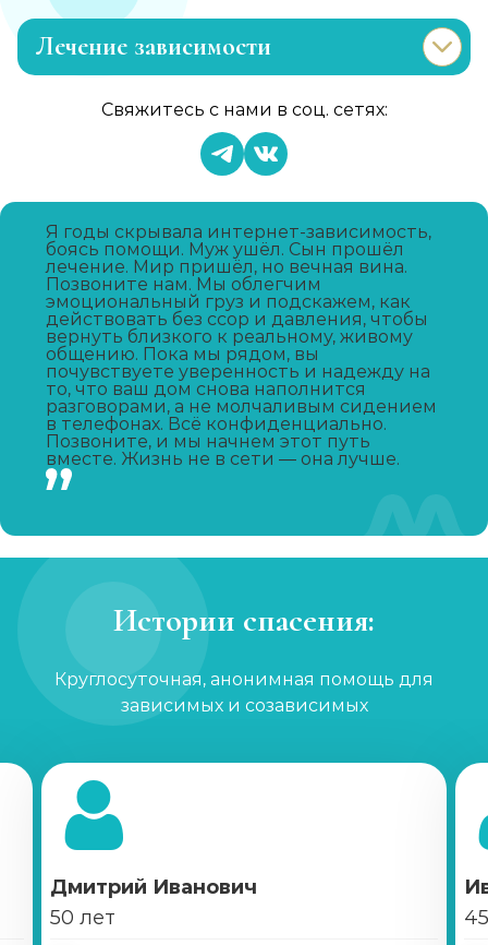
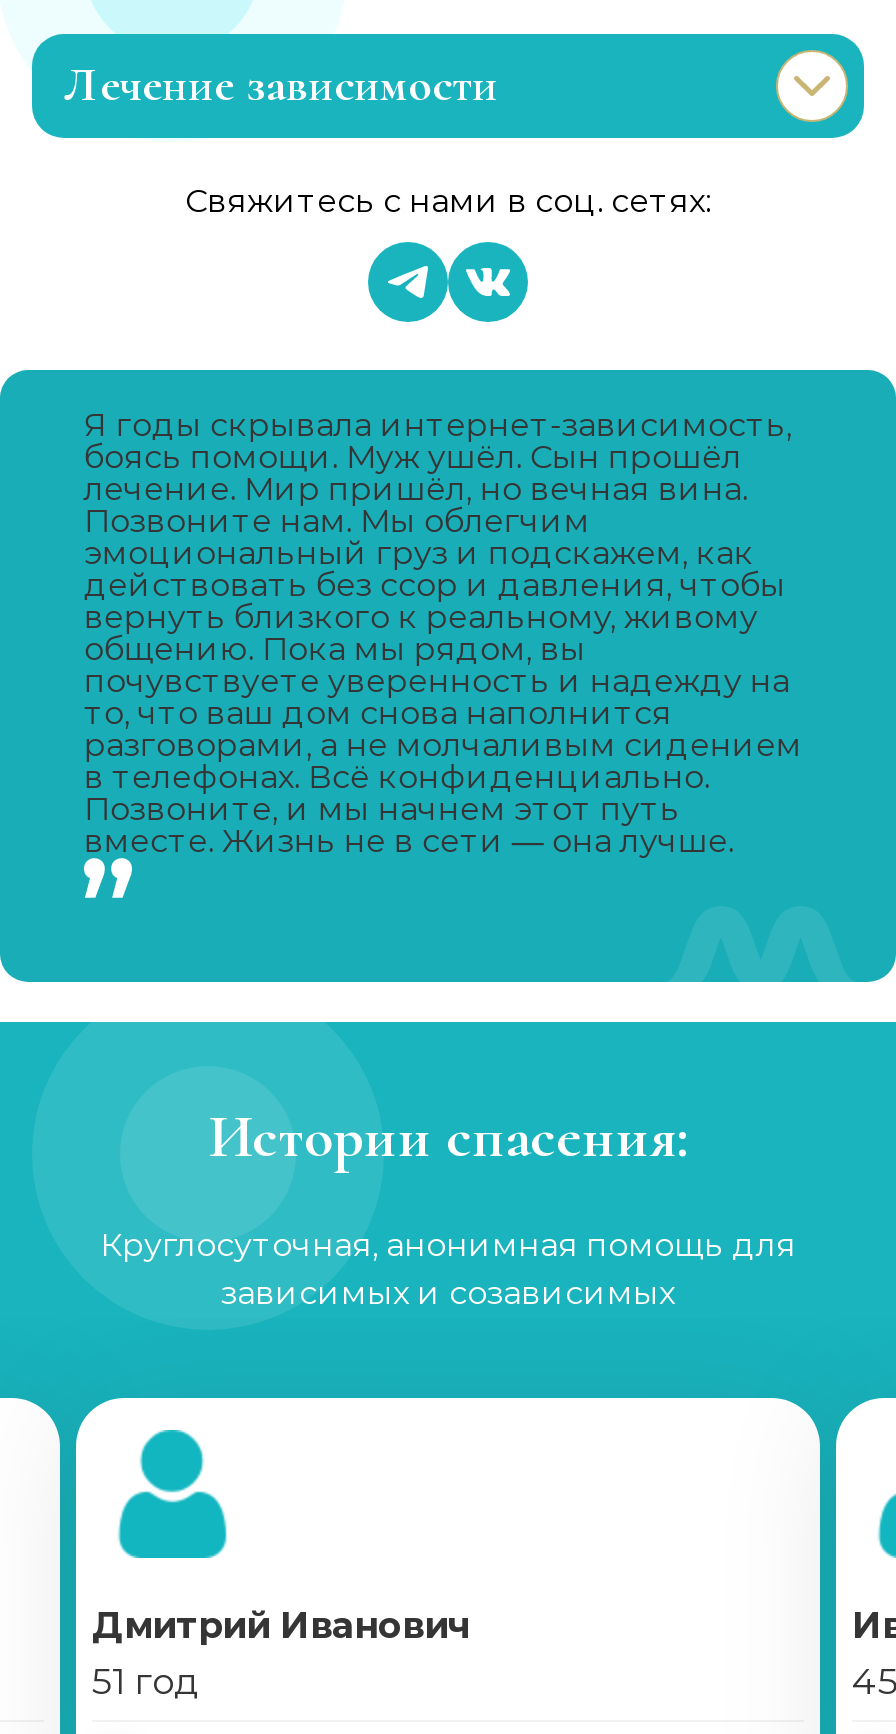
[50,906,115,930] 50 лет -> [92,1660,200,1704] 51 год

